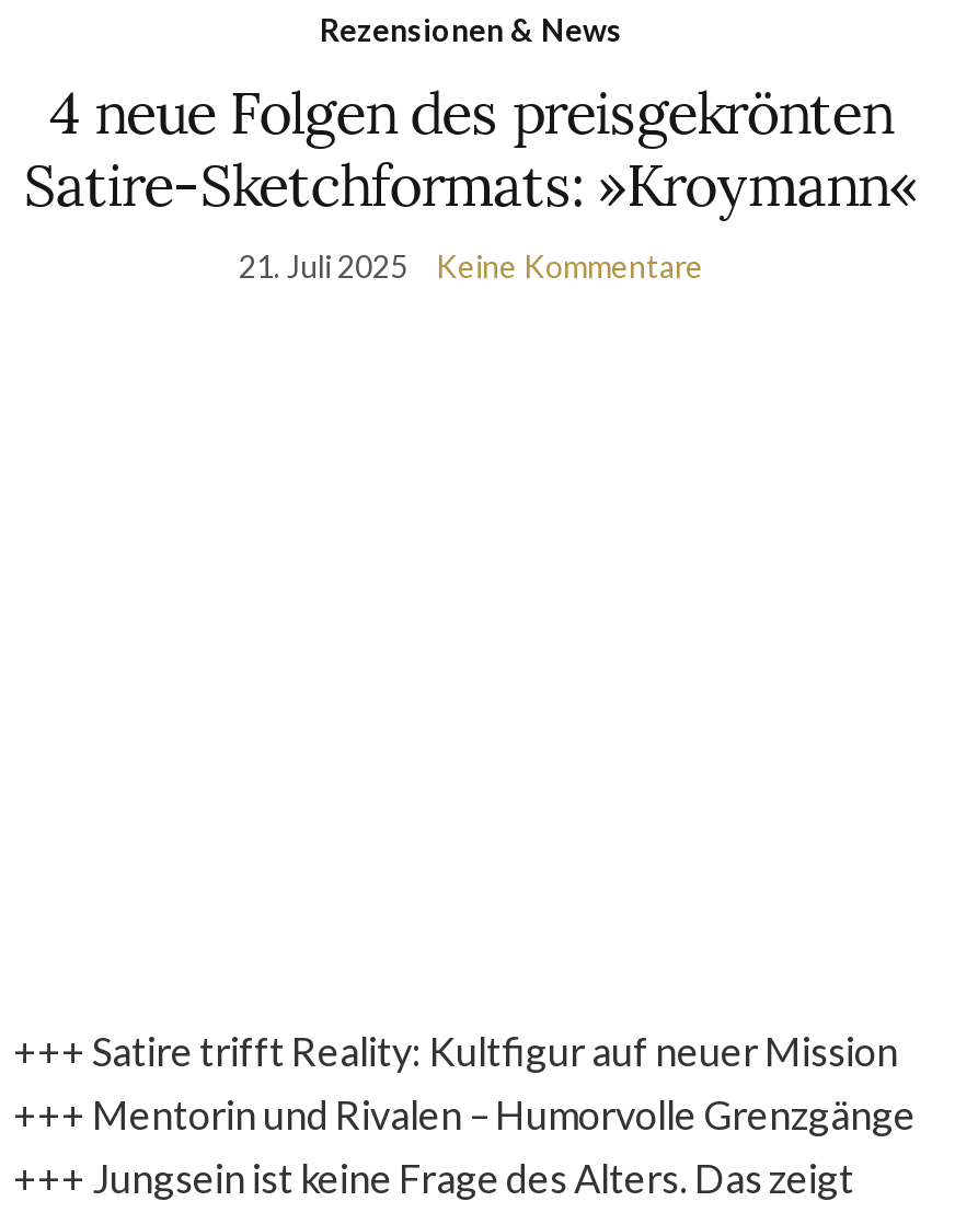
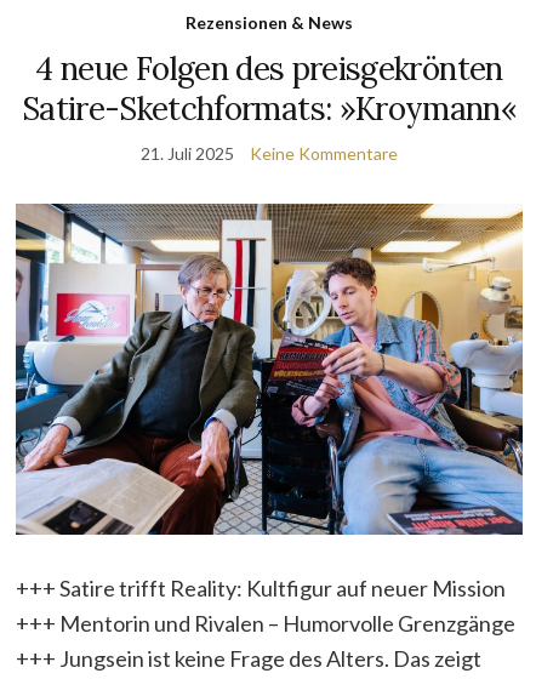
none -> [15,202,524,536] [image]

